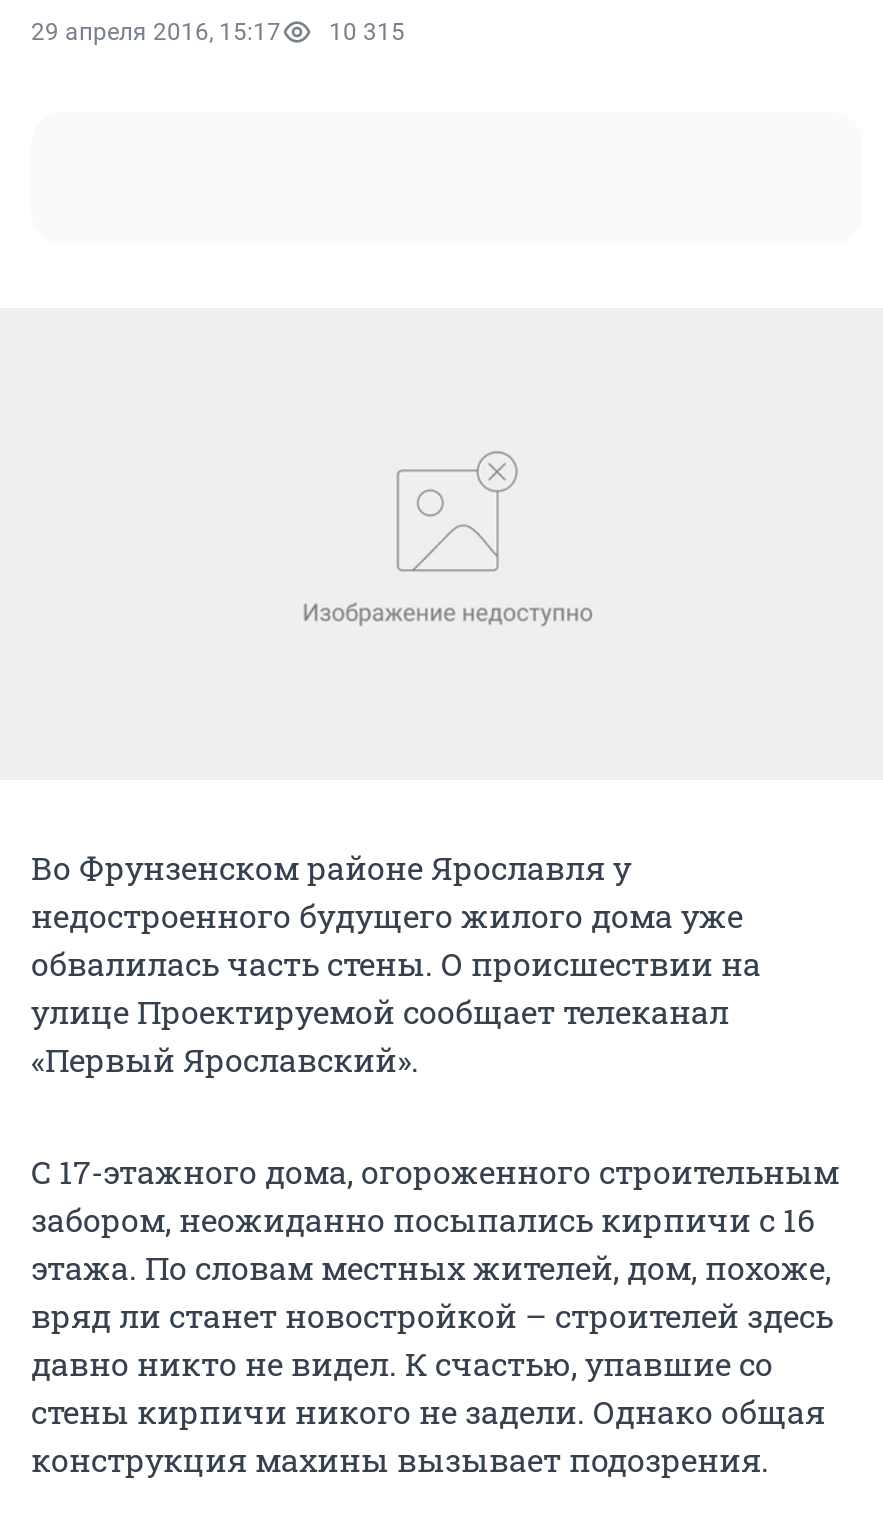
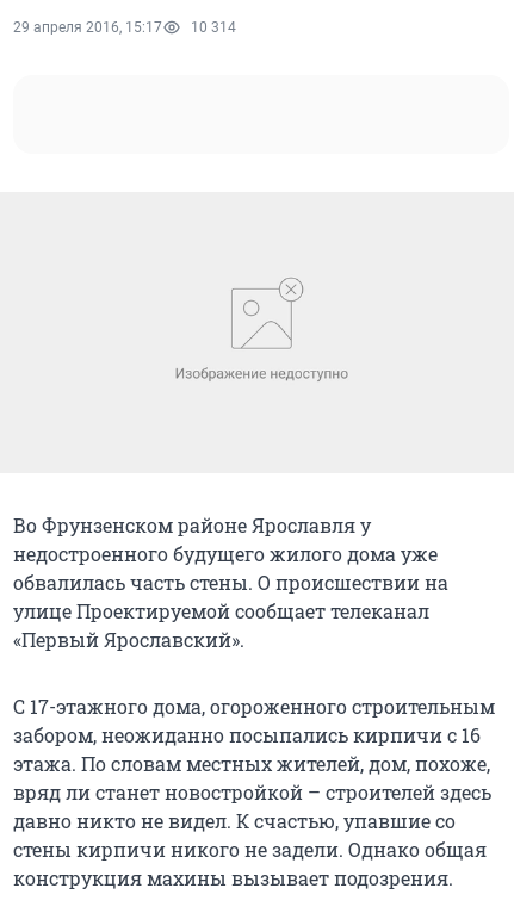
[31,18,405,46] 29 апреля 2016, 15:17 10 315 -> [13,19,236,36] 29 апреля 2016, 15:17 10 314

